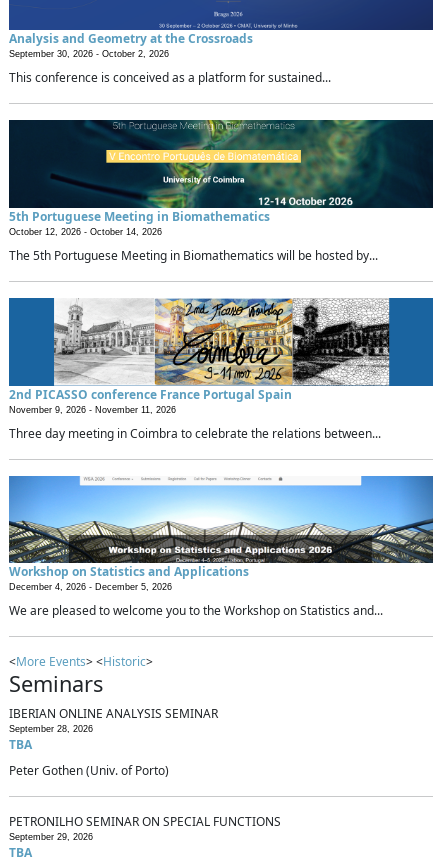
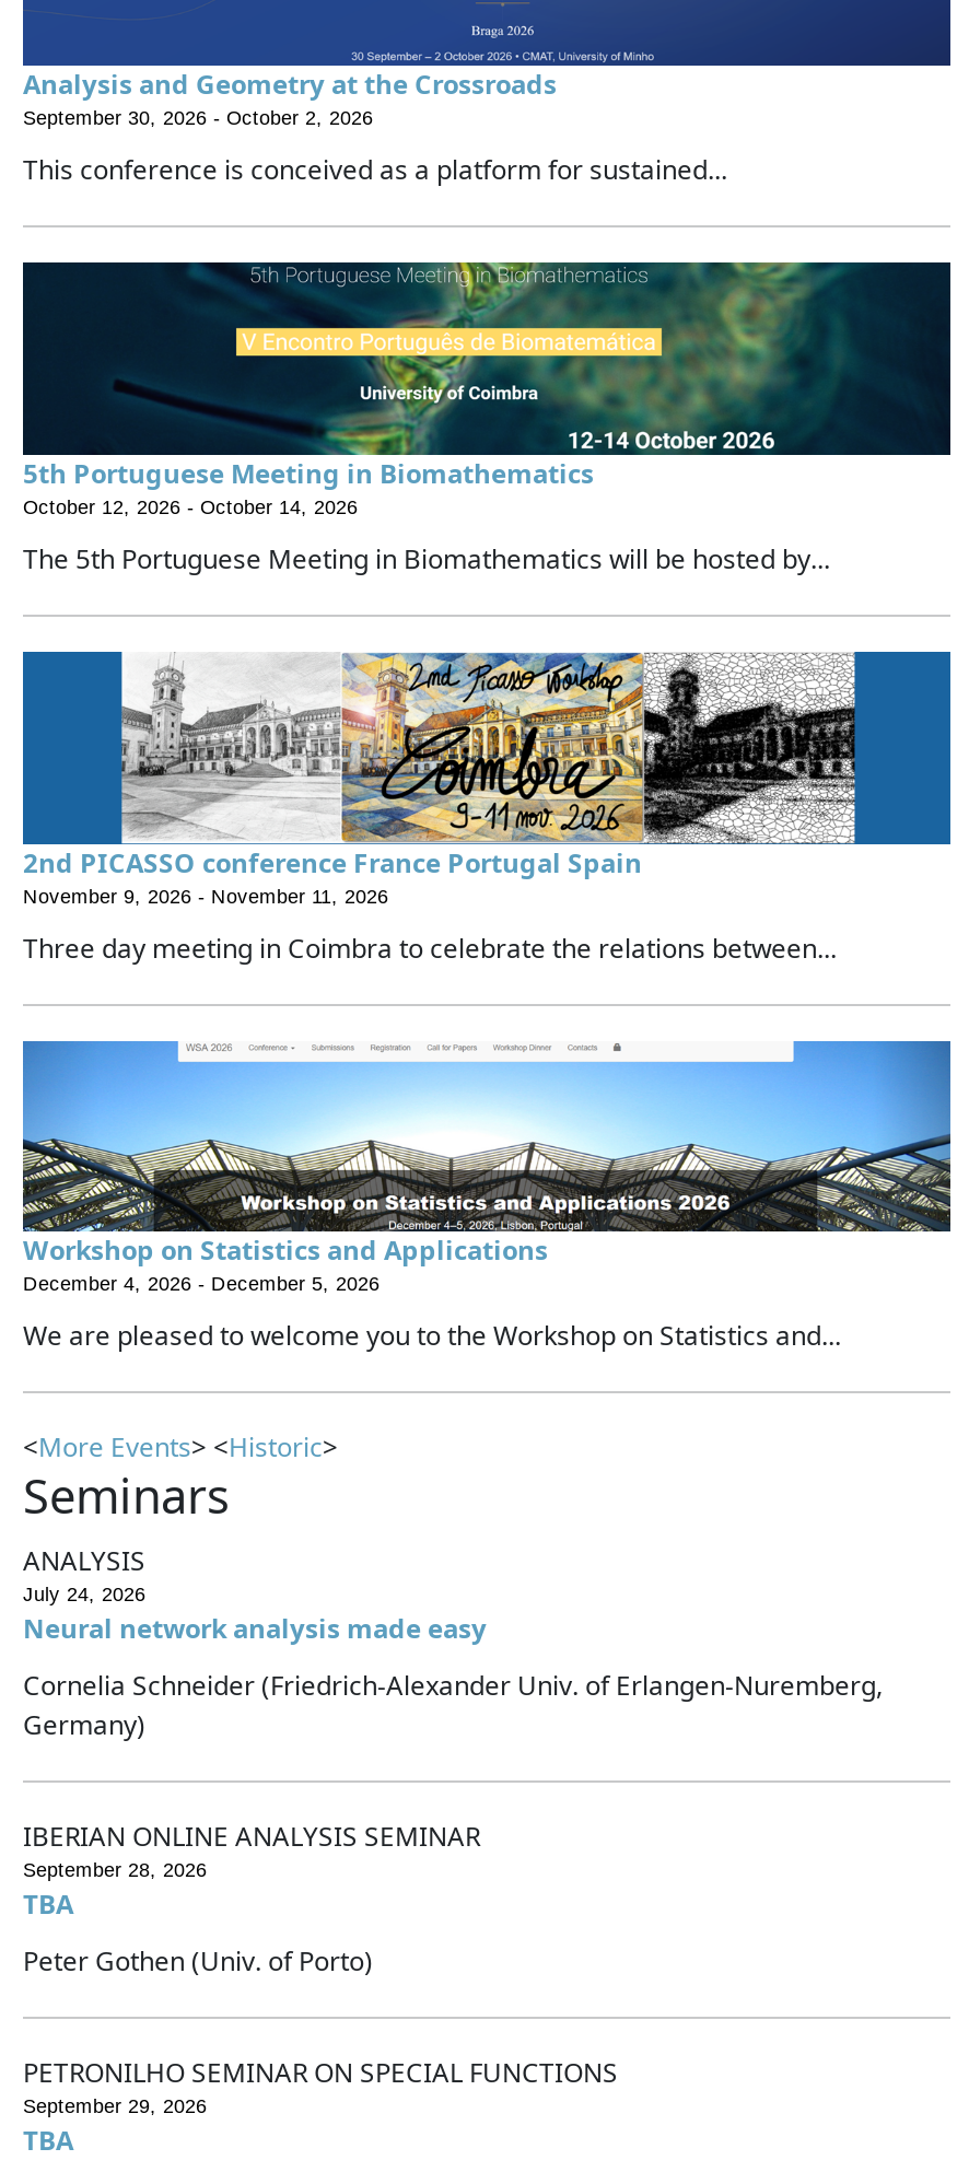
none -> [23,1543,883,1744] ANALYSIS | July 24, 2026 | Neural network analysis made easy | Cornelia Schneider (Friedrich-Alexander Univ. of Erlangen-Nuremberg, | Germany)

